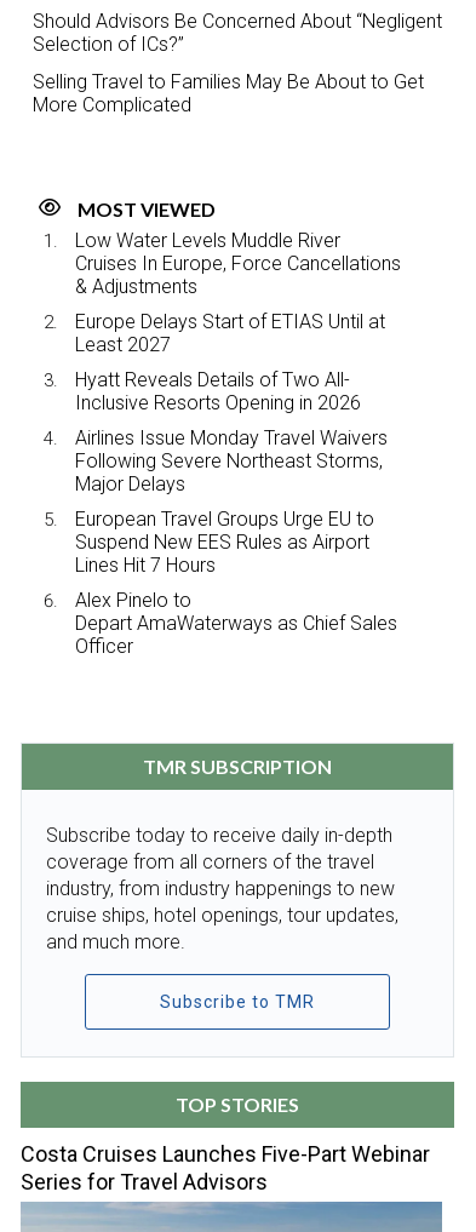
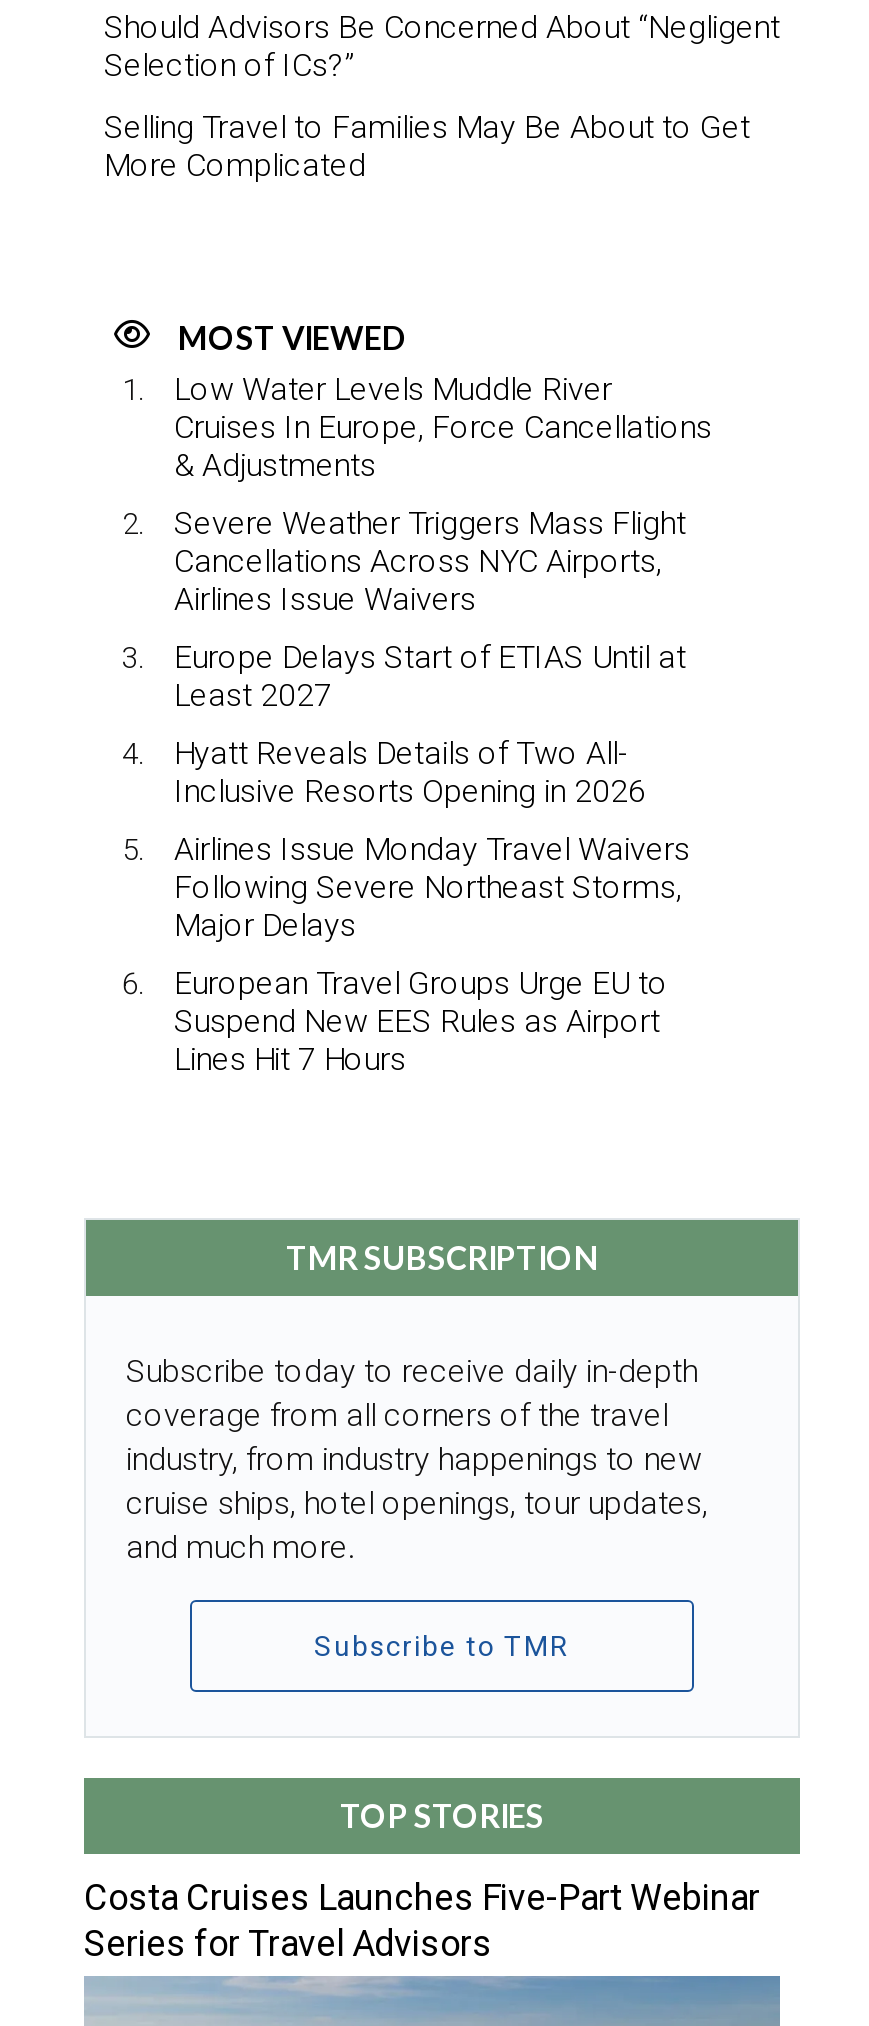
none -> [174,505,686,619] Severe Weather Triggers Mass Flight | Cancellations Across NYC Airports, | Airlines Issue Waivers
moved [75,311,388,577] -> [174,639,690,1079]: Europe Delays Start of ETIAS Until at | Least 2027 | Hyatt Reveals Details of Two All- | ... | Suspend New EES Rules as Airport | Lines Hit 7 Hours
[75,589,397,658] Alex Pinelo to | Depart AmaWaterways as Chief Sales | Officer -> none

